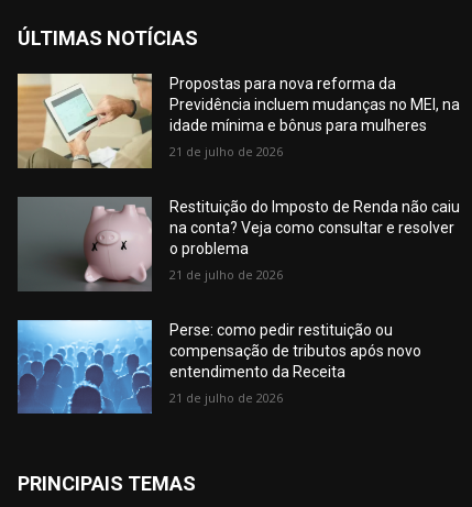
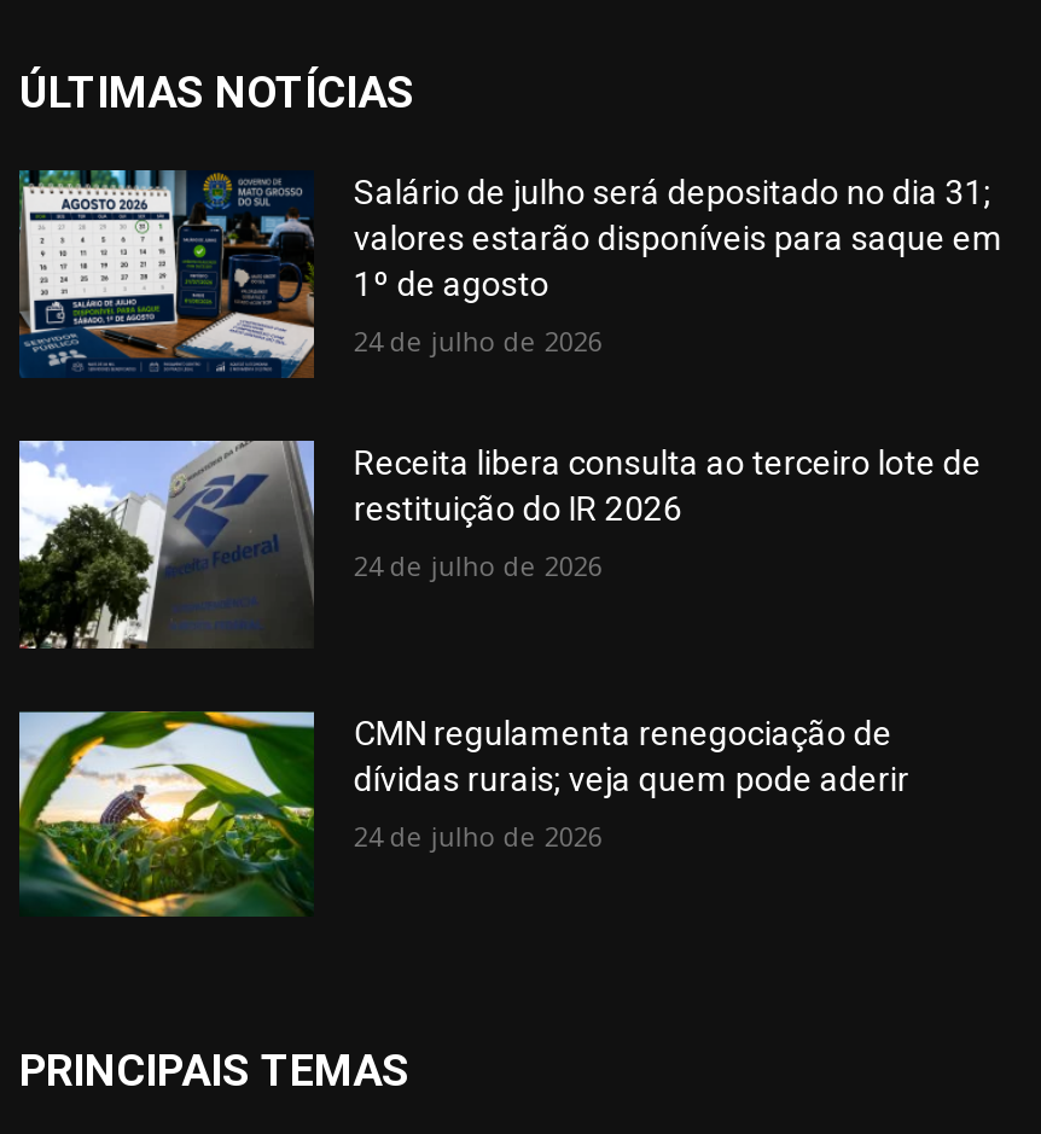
[17,73,460,169] [image] | Propostas para nova reforma da | Previdência incluem mudanças no MEI, na | idade mínima e bônus para mulheres -> [19,168,1003,378] [image] | Salário de julho será depositado no dia 31; | valores estarão disponíveis para saque em | 1º de agosto
[170,143,283,160] 21 de julho de 2026 -> [354,323,602,359] 24 de julho de 2026
[18,197,460,291] [image] | Restituição do Imposto de Renda não caiu | na conta? Veja como consultar e resolver | o problema -> [19,438,982,649] [image] | Receita libera consulta ao terceiro lote de | restituição do IR 2026
[170,266,283,283] 21 de julho de 2026 -> [354,547,602,583] 24 de julho de 2026
[17,319,422,415] [image] | Perse: como pedir restituição ou | compensação de tributos após novo | entendimento da Receita -> [17,709,909,919] [image] | CMN regulamenta renegociação de | dívidas rurais; veja quem pode aderir
[170,389,283,405] 21 de julho de 2026 -> [354,817,602,853] 24 de julho de 2026

